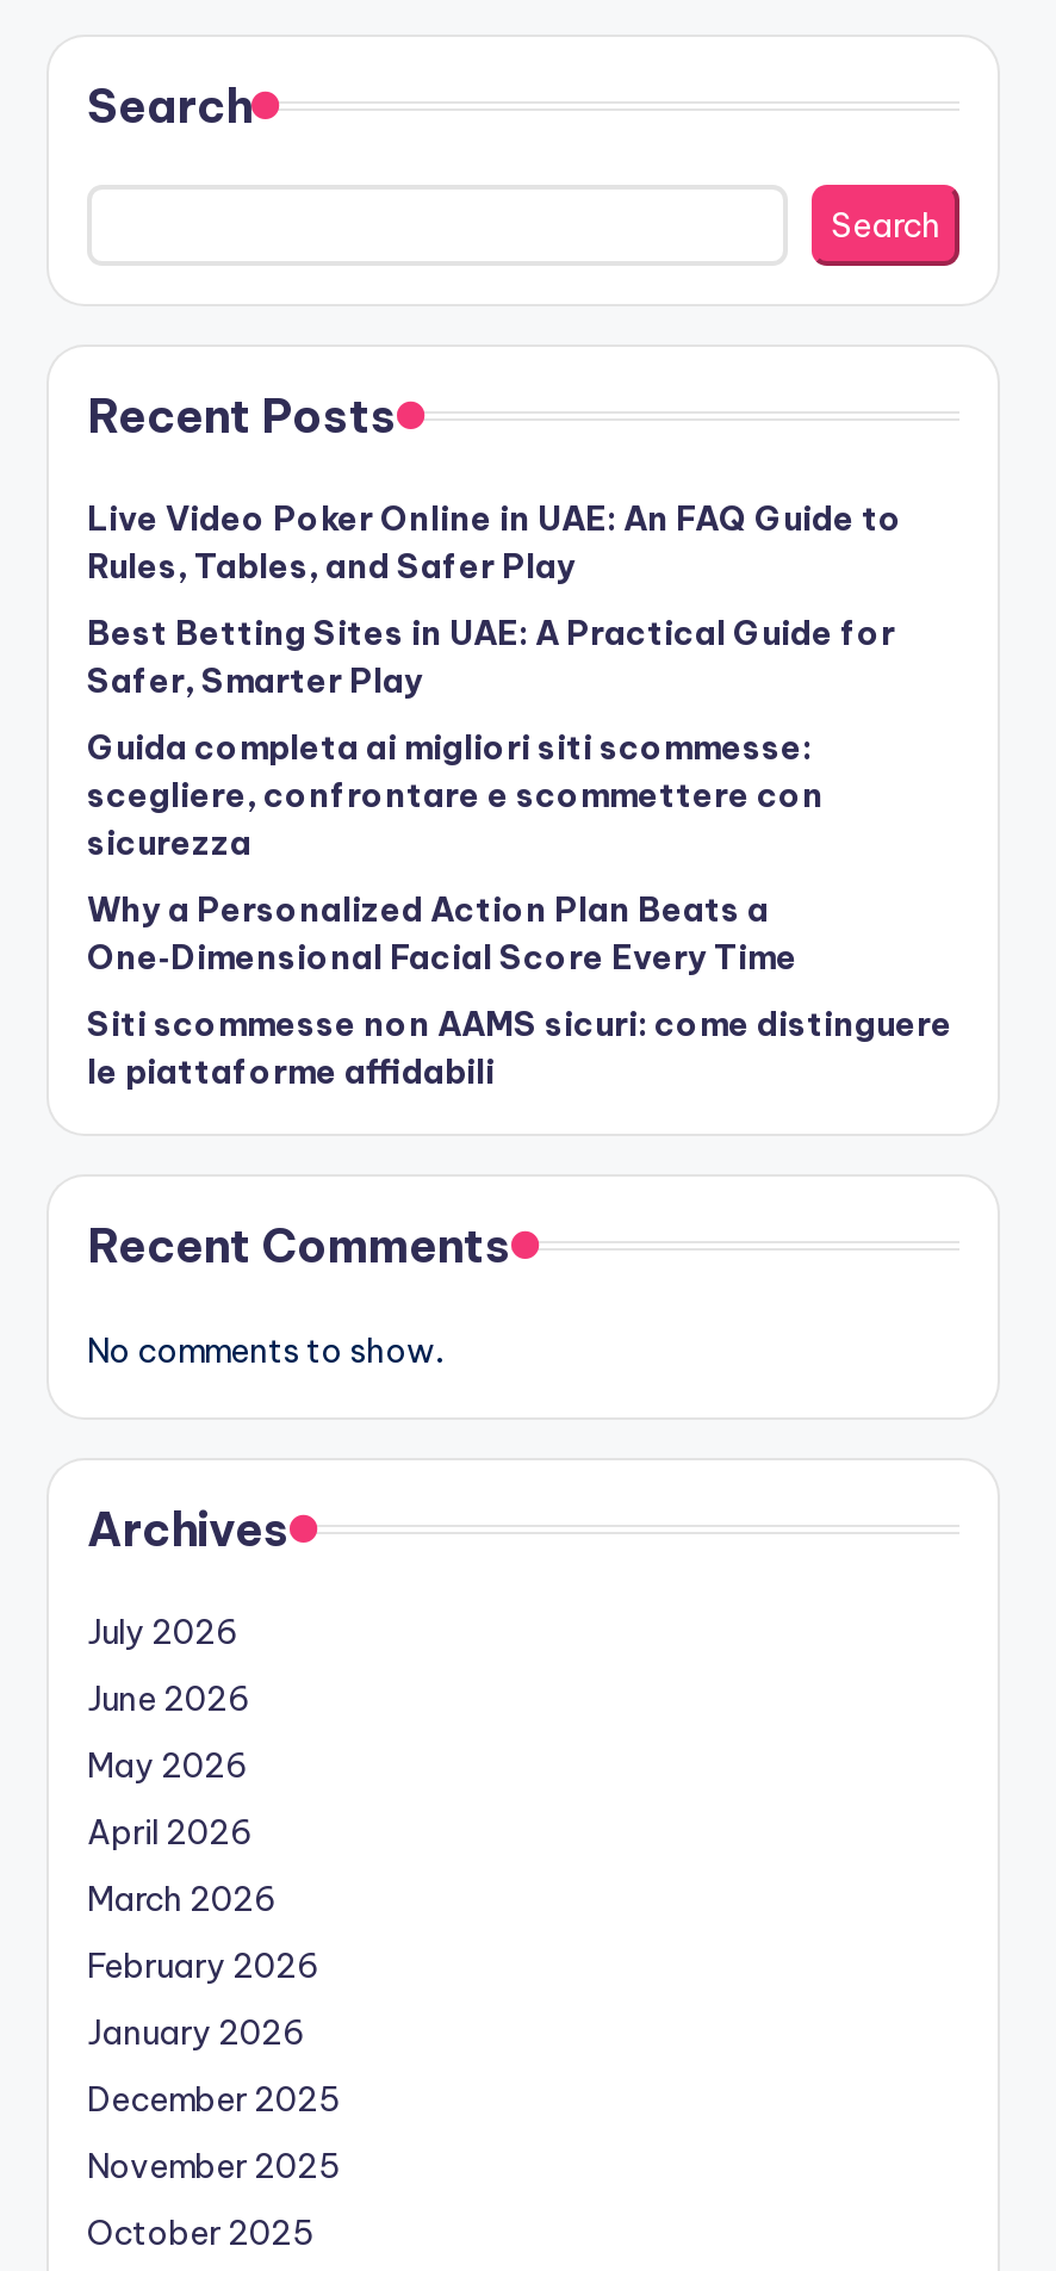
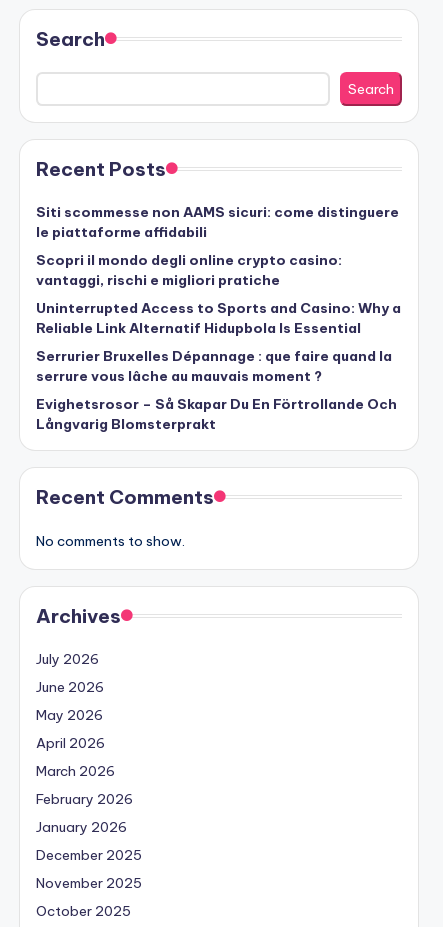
[87,497,902,979] Live Video Poker Online in UAE: An FAQ Guide to | Rules, Tables, and Safer Play | Best Betting Sites in UAE: A Practical Guide for | Safer, Smarter Play | Guida completa ai migliori siti scommesse: | scegliere, confrontare e scommettere con | sicurezza | Why a Personalized Action Plan Beats a | One‑Dimensional Facial Score Every Time -> none
moved [87,1003,952,1093] -> [36,203,399,241]: Siti scommesse non AAMS sicuri: come distinguere | le piattaforme affidabili
none -> [36,251,401,433] Scopri il mondo degli online crypto casino: | vantaggi, rischi e migliori pratiche | Uninterrupted Access to Sports and Casino: Why a | Reliable Link Alternatif Hidupbola Is Essential | Serrurier Bruxelles Dépannage : que faire quand la | serrure vous lâche au mauvais moment ? | Evighetsrosor – Så Skapar Du En Förtrollande Och | Långvarig Blomsterprakt

